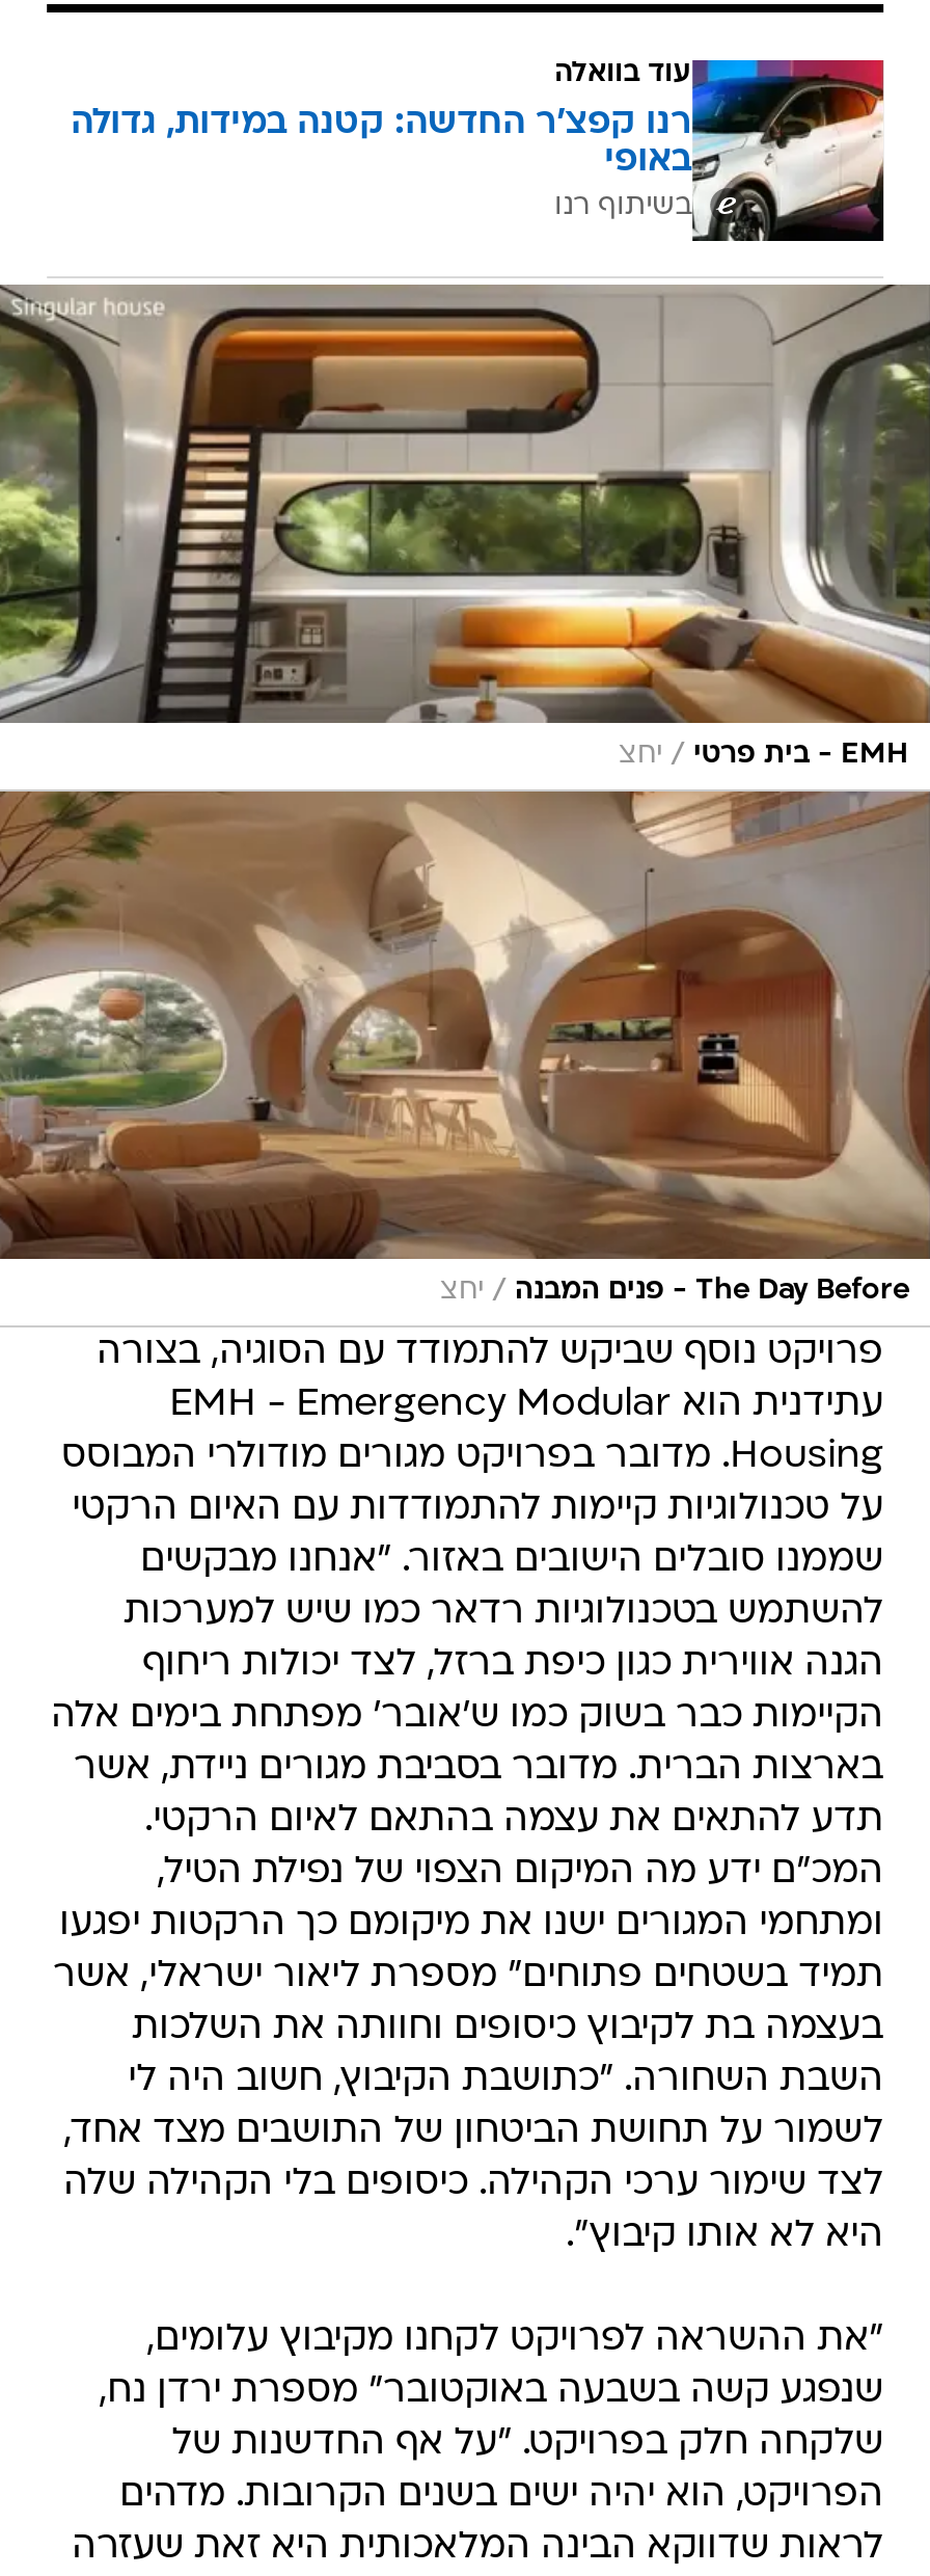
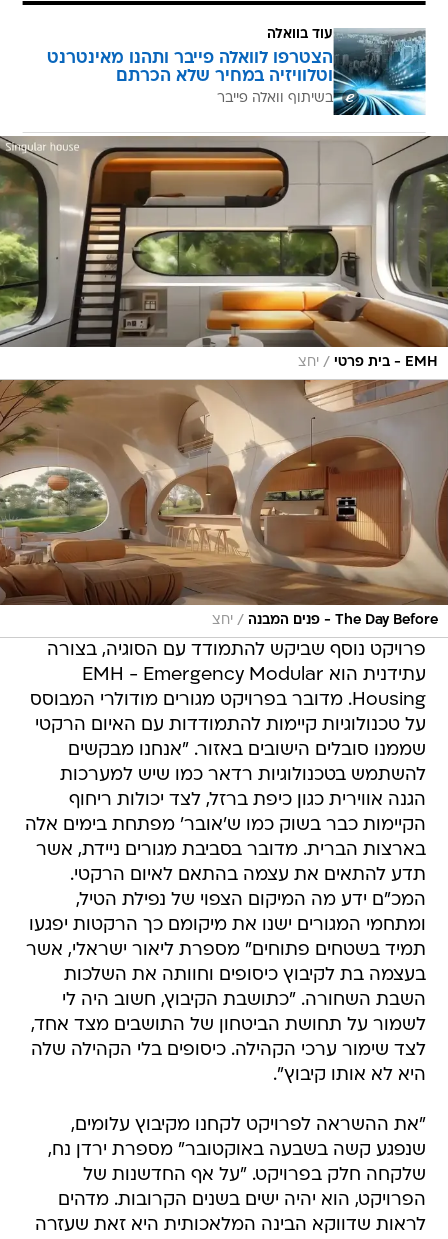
[71,58,886,243] [image] | רנו קפצ'ר החדשה: קטנה במידות, גדולה | באופי | בשיתוף רנו -> [47,28,427,116] [image] | הצטרפו לוואלה פייבר ותהנו מאינטרנט | וטלוויזיה במחיר שלא הכרתם | בשיתוף וואלה פייבר

